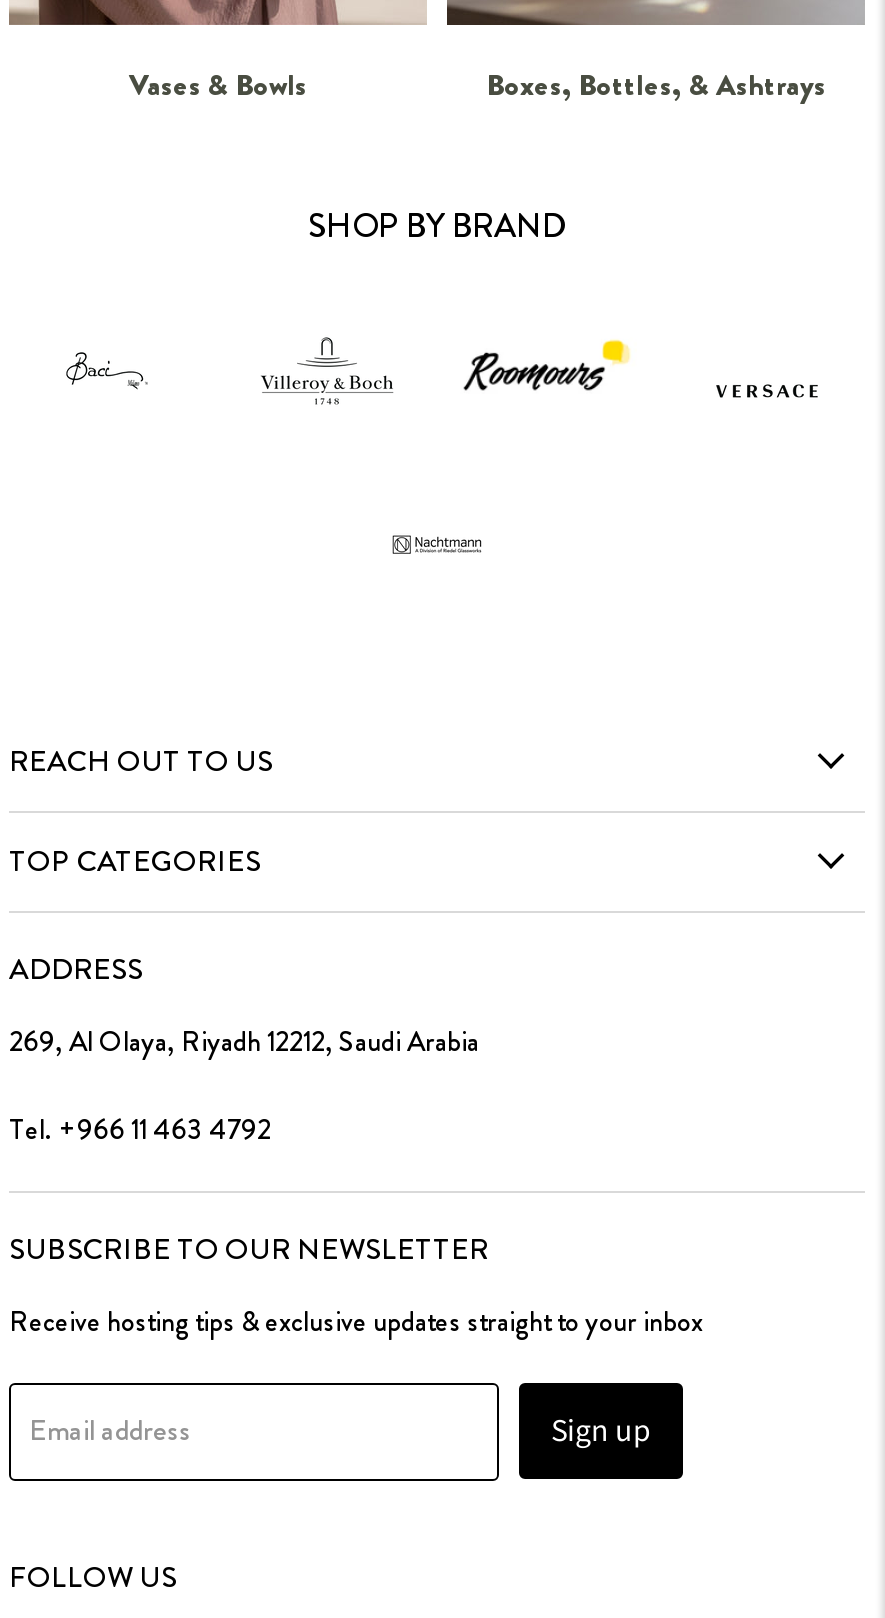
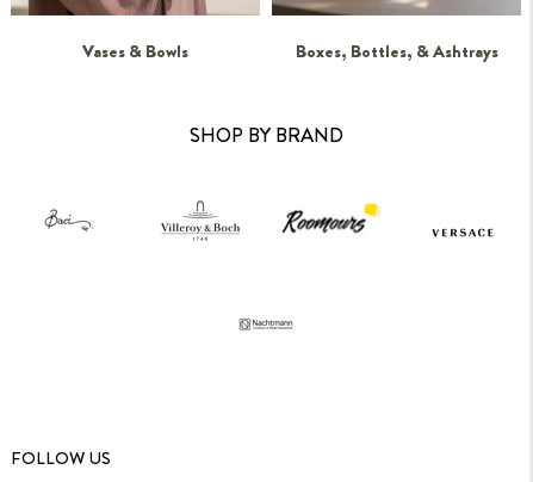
[9,738,703,1452] REACH OUT TO US | TOP CATEGORIES | ADDRESS | 269, Al Olaya, Riyadh 12212, Saudi Arabia | Tel. +966 11 463 4792 | SUBSCRIBE TO OUR NEWSLETTER | Receive hosting tips & exclusive updates straight to your inbox | Email address | Sign up -> none

